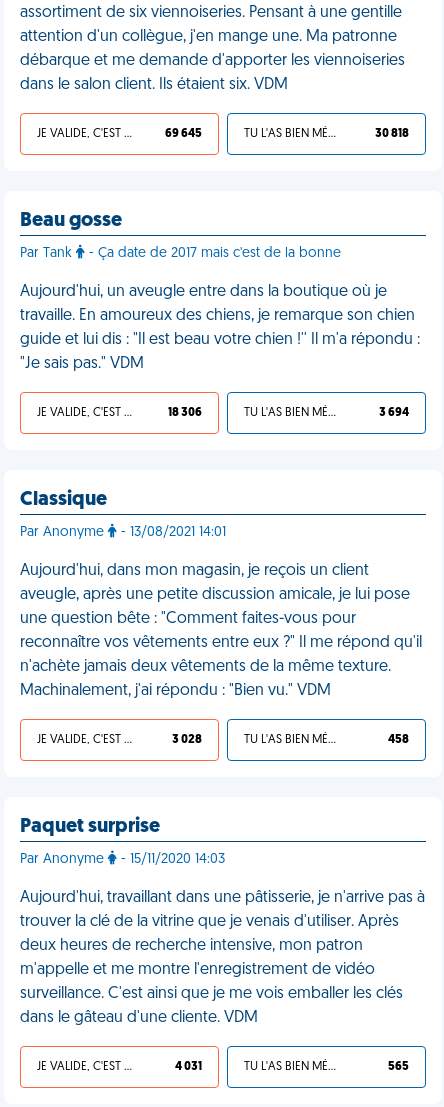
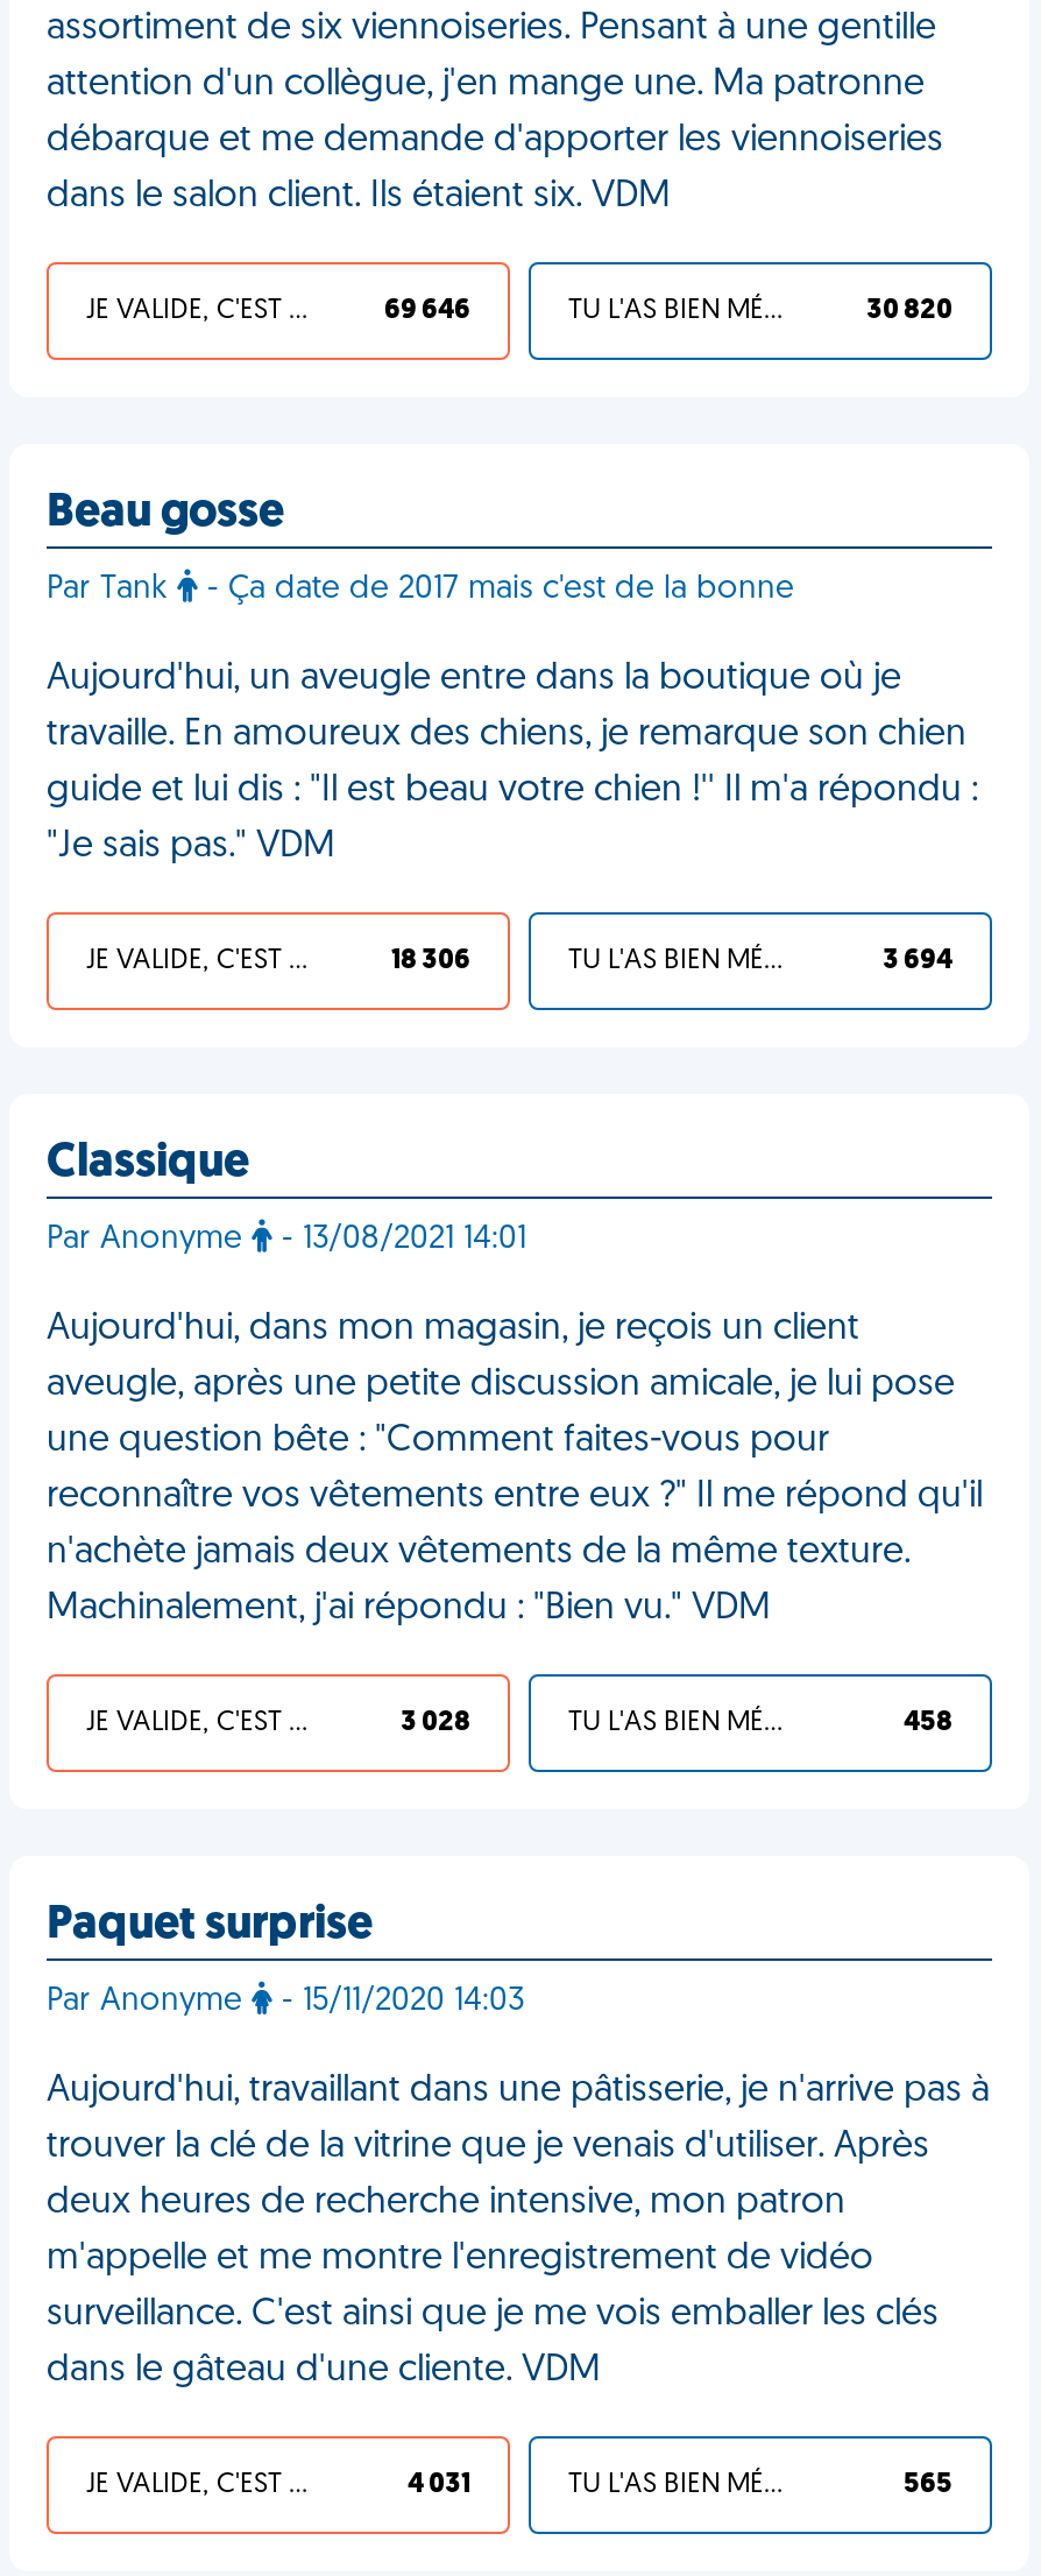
[165,128,202,140] 69 645 -> [384,297,470,325] 69 646
[375,128,409,140] 30 818 -> [866,297,953,325] 30 820

